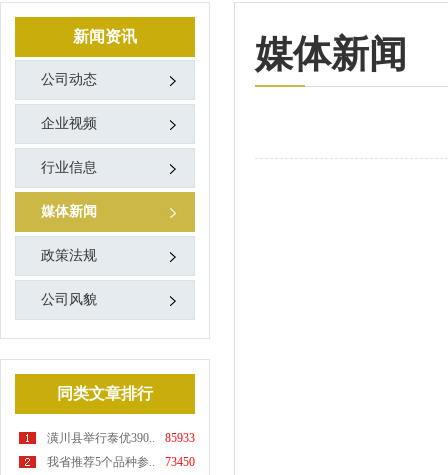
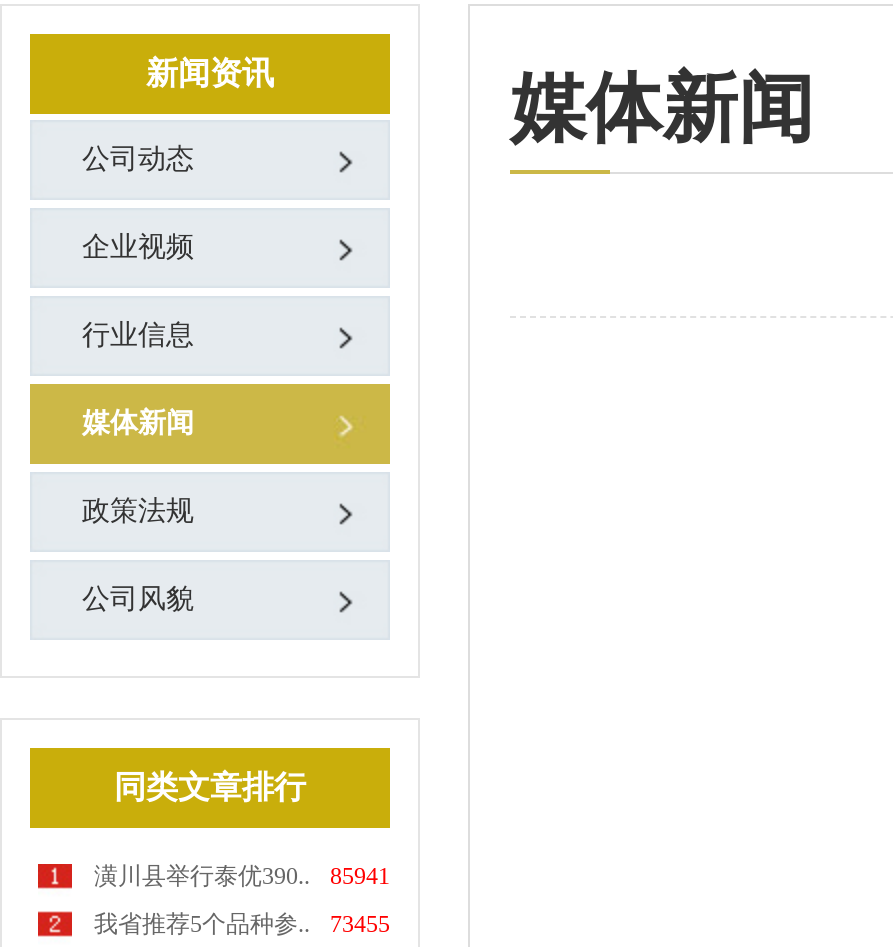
[47,431,195,445] 潢川县举行泰优390.. 85933 -> [94,862,390,890] 潢川县举行泰优390.. 85941
[47,455,195,469] 我省推荐5个品种参.. 73450 -> [94,910,390,938] 我省推荐5个品种参.. 73455

